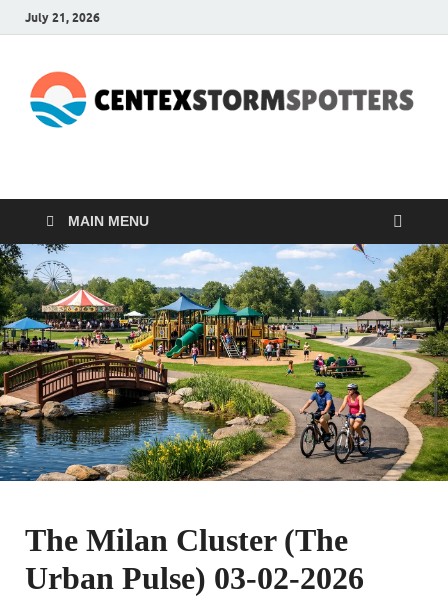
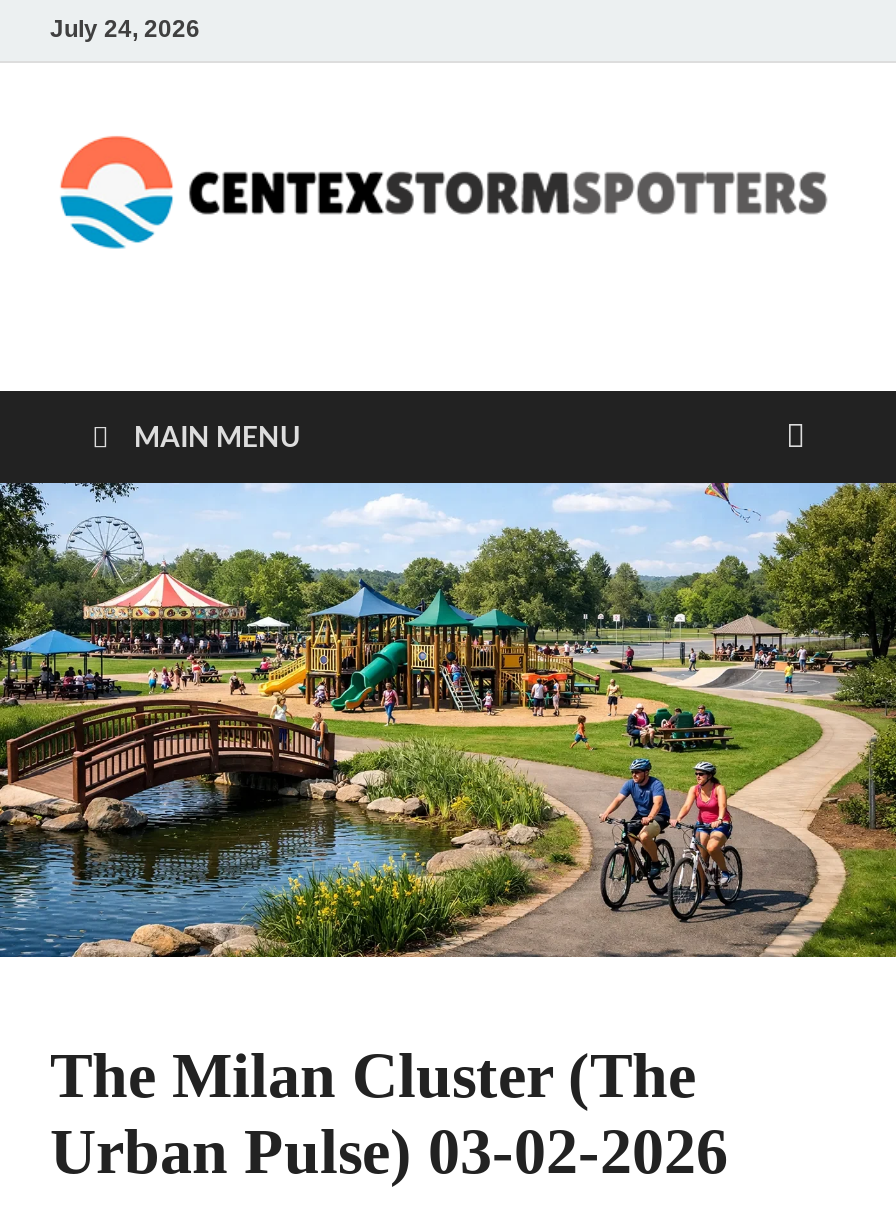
[25,9,100,24] July 21, 2026 -> [50,14,200,42] July 24, 2026

